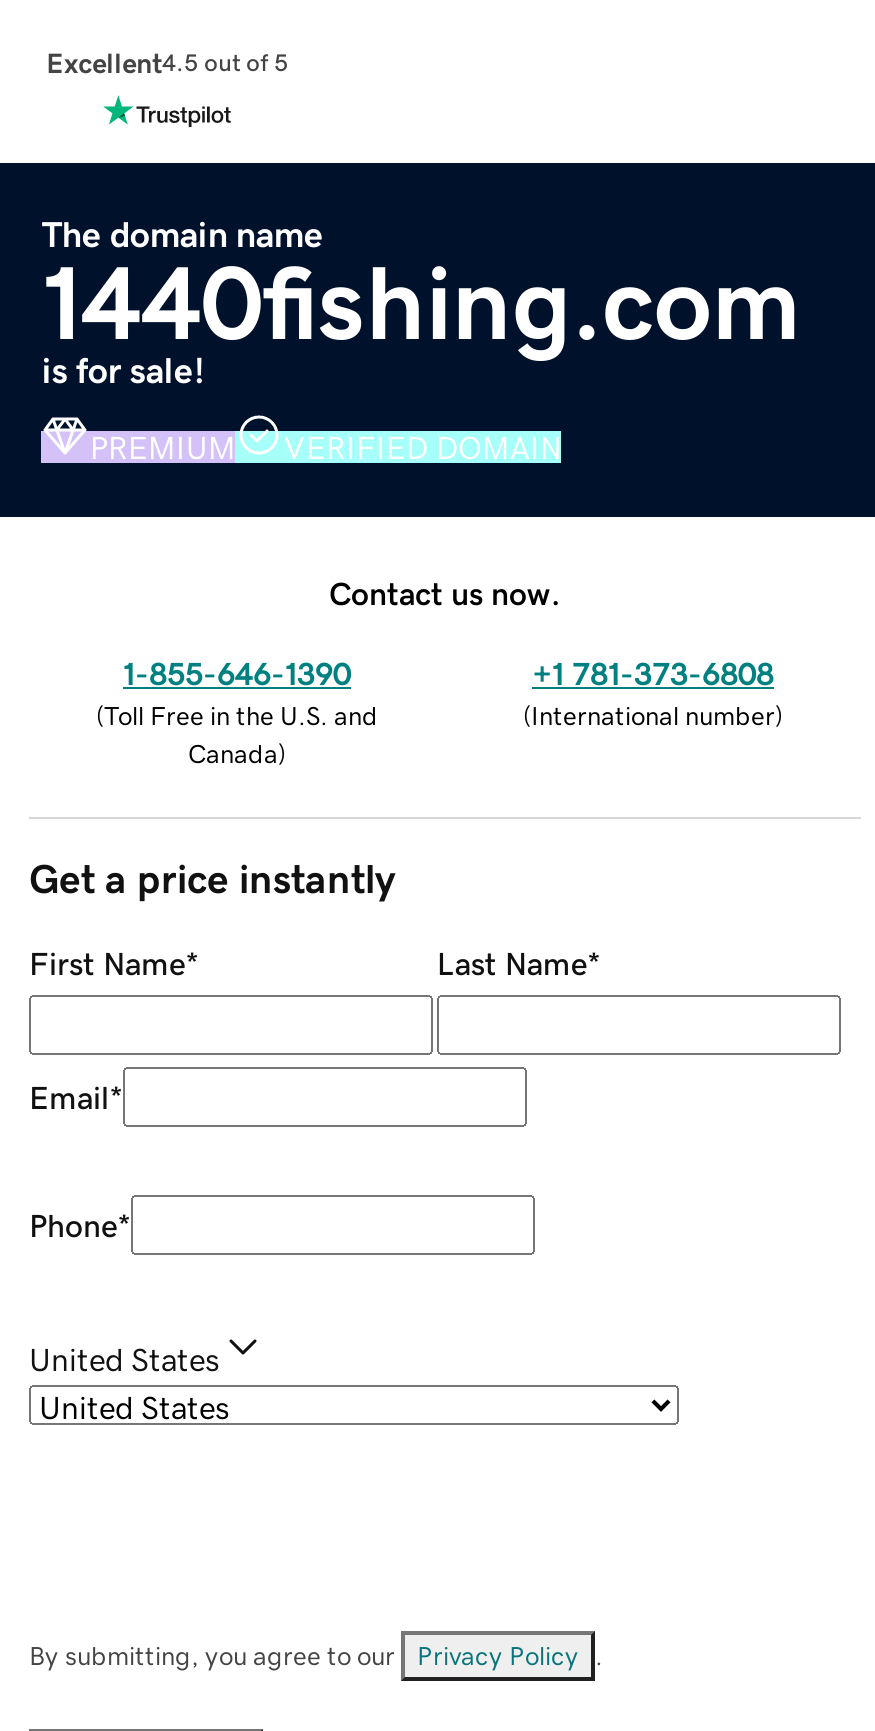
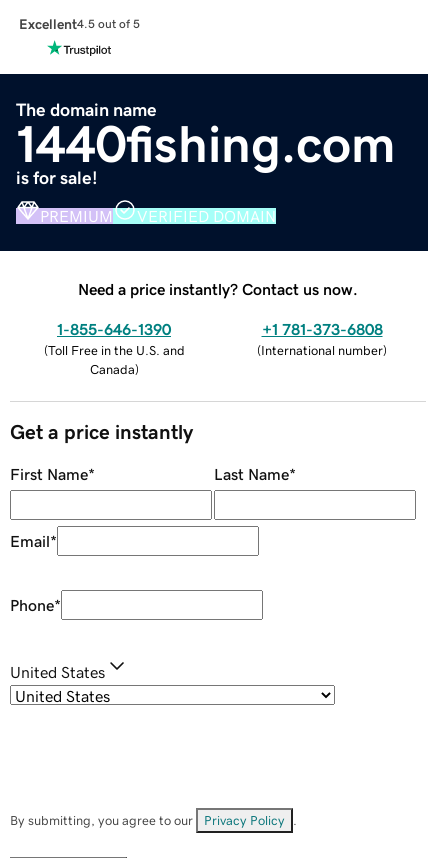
[329,576,561,608] Contact us now. -> [78,281,358,297] Need a price instantly? Contact us now.

